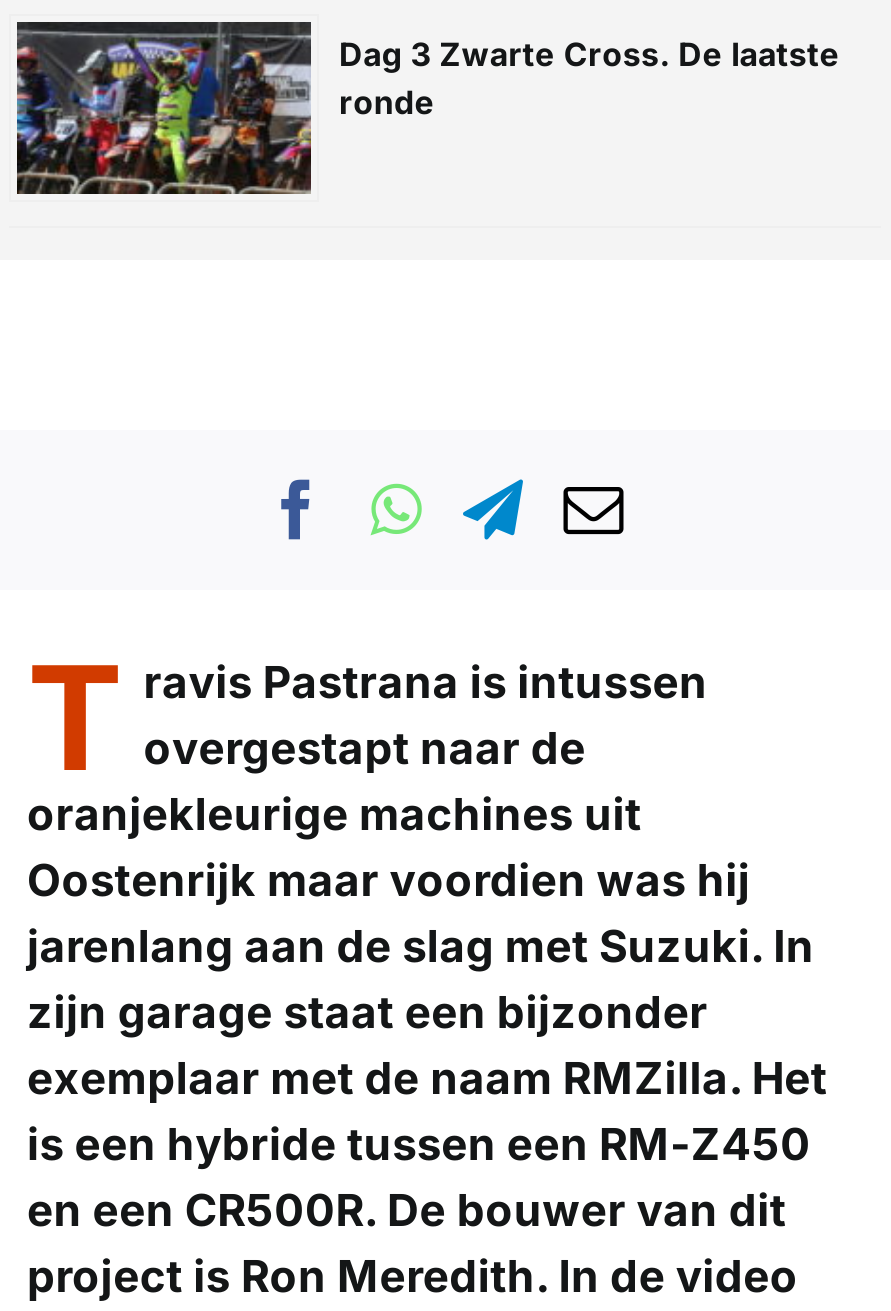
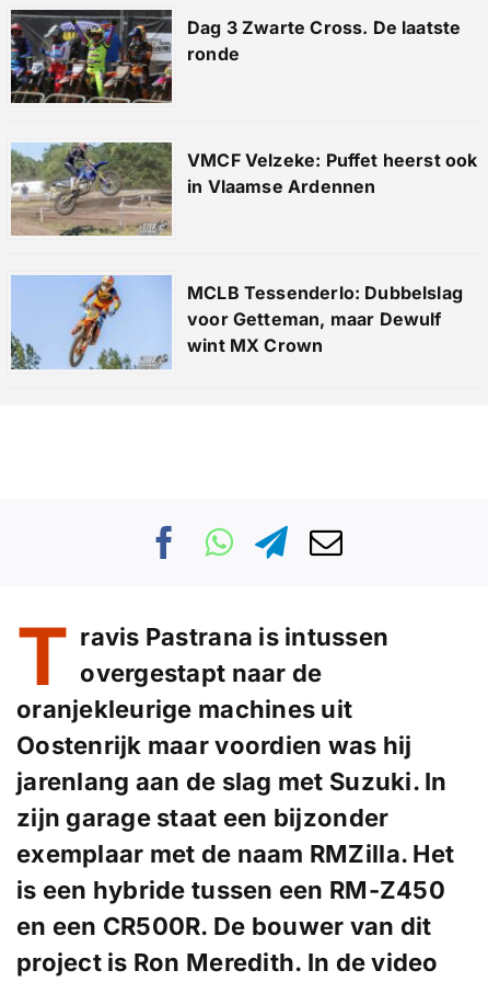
none -> [10,141,478,237] [image] | VMCF Velzeke: Puffet heerst ook | in Vlaamse Ardennen
none -> [11,275,463,370] [image] | MCLB Tessenderlo: Dubbelslag | voor Getteman, maar Dewulf | wint MX Crown

